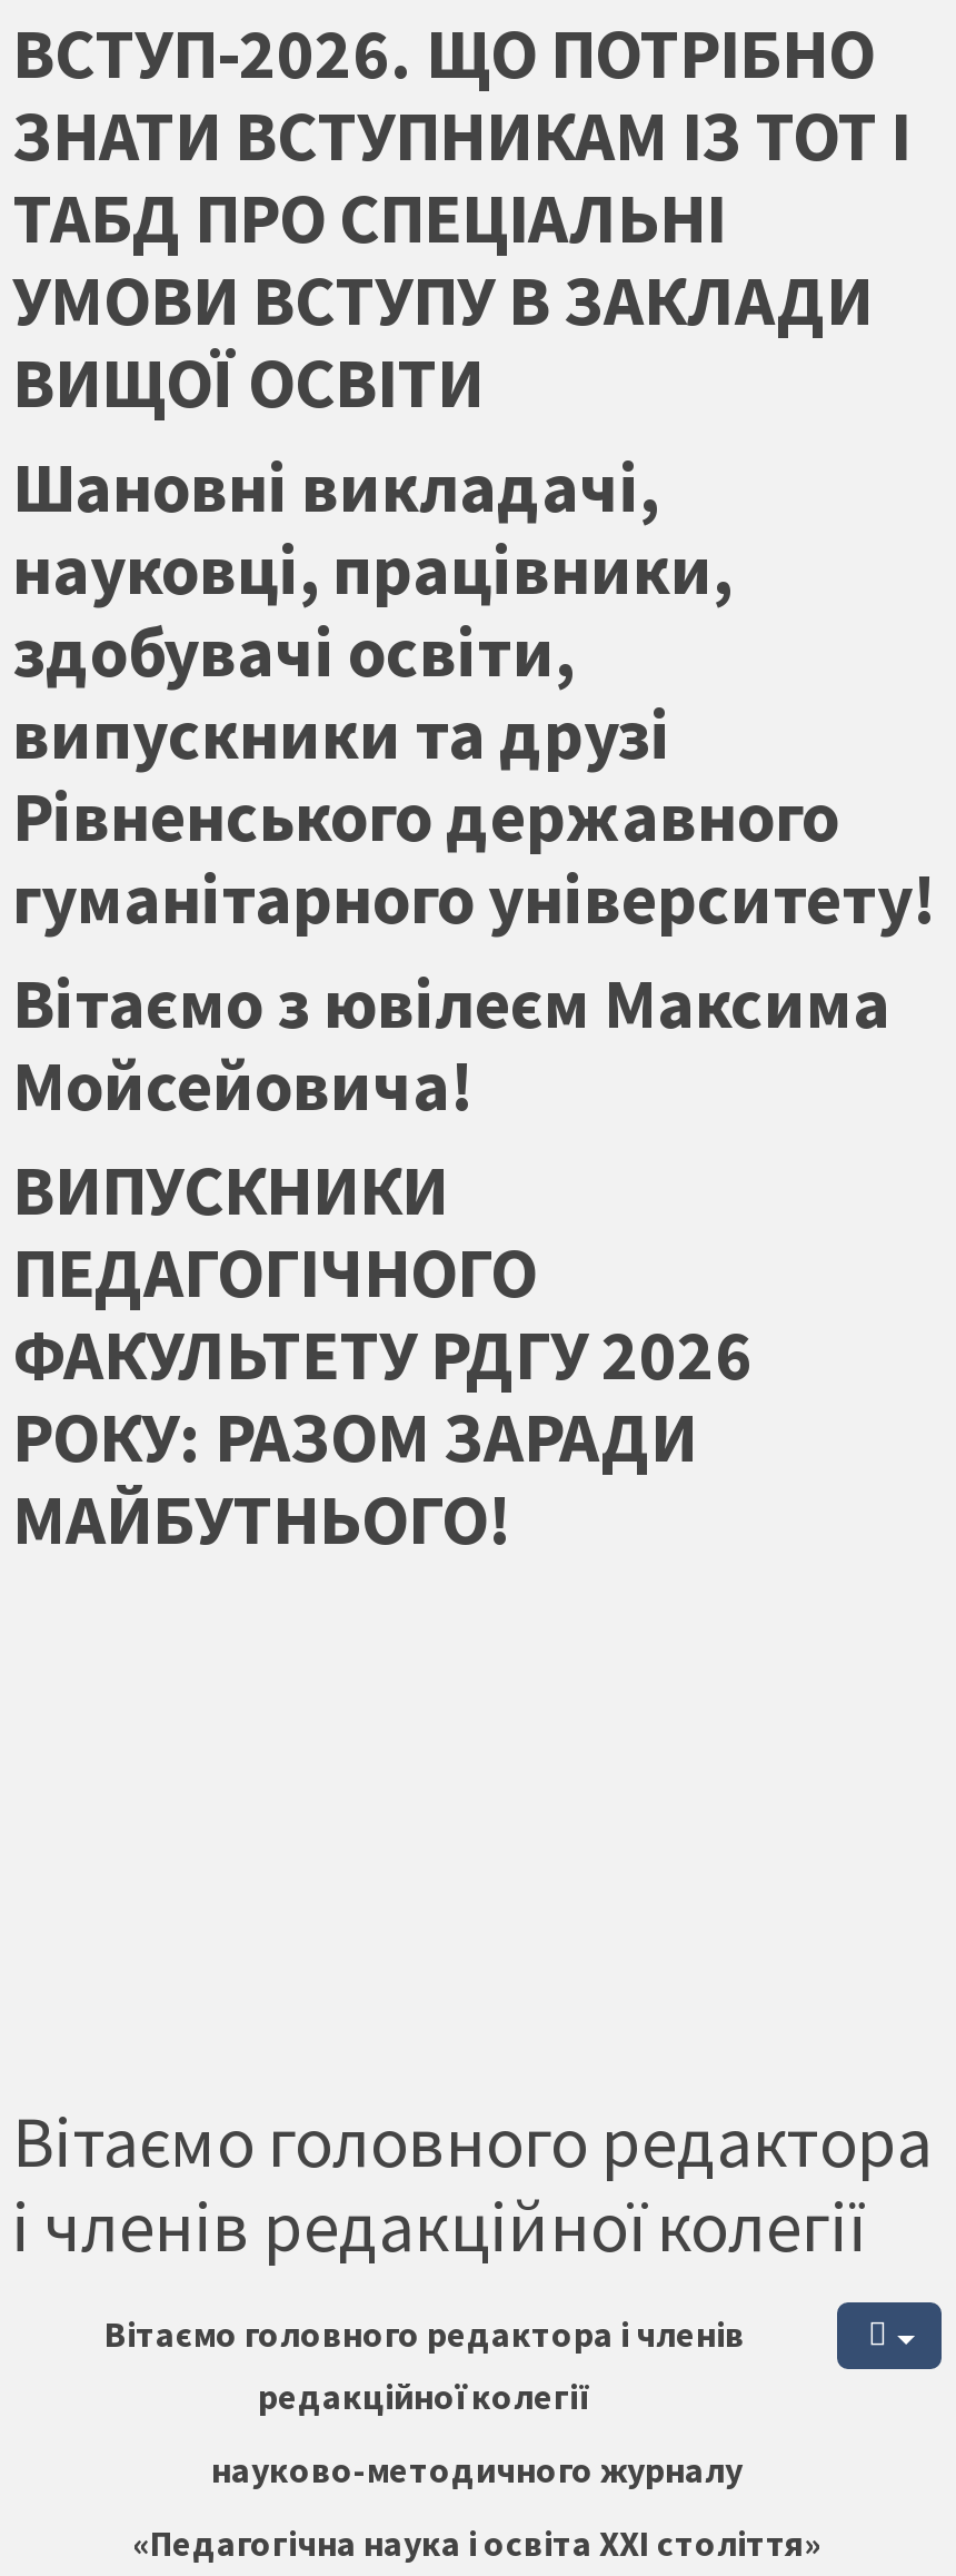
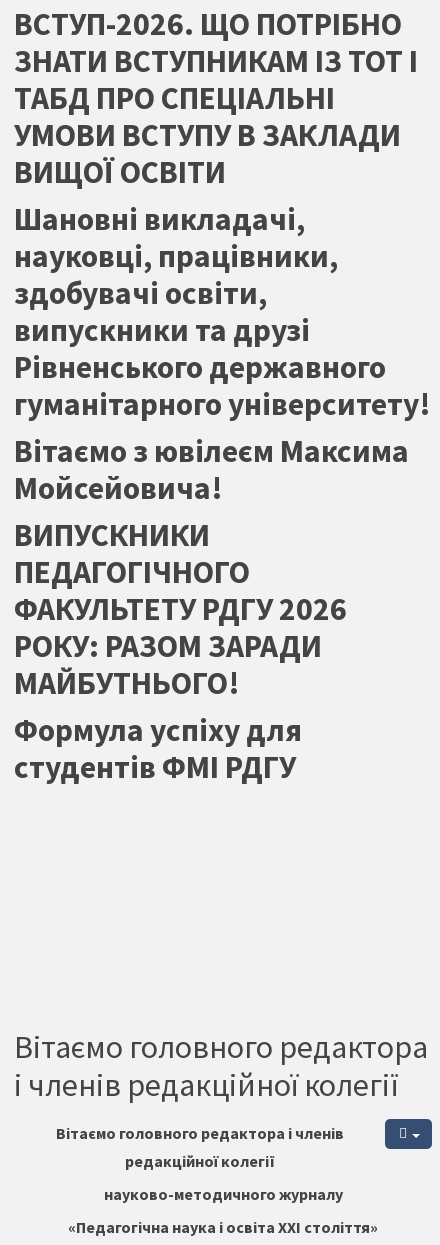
none -> [14,710,302,787] Формула успіху для | студентів ФМІ РДГУ

